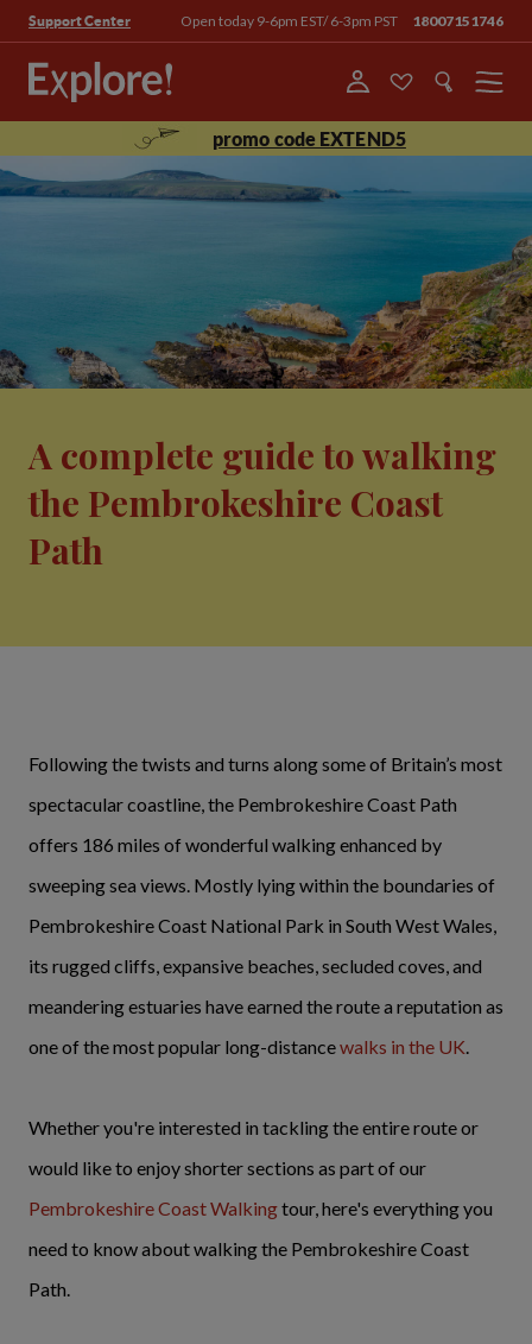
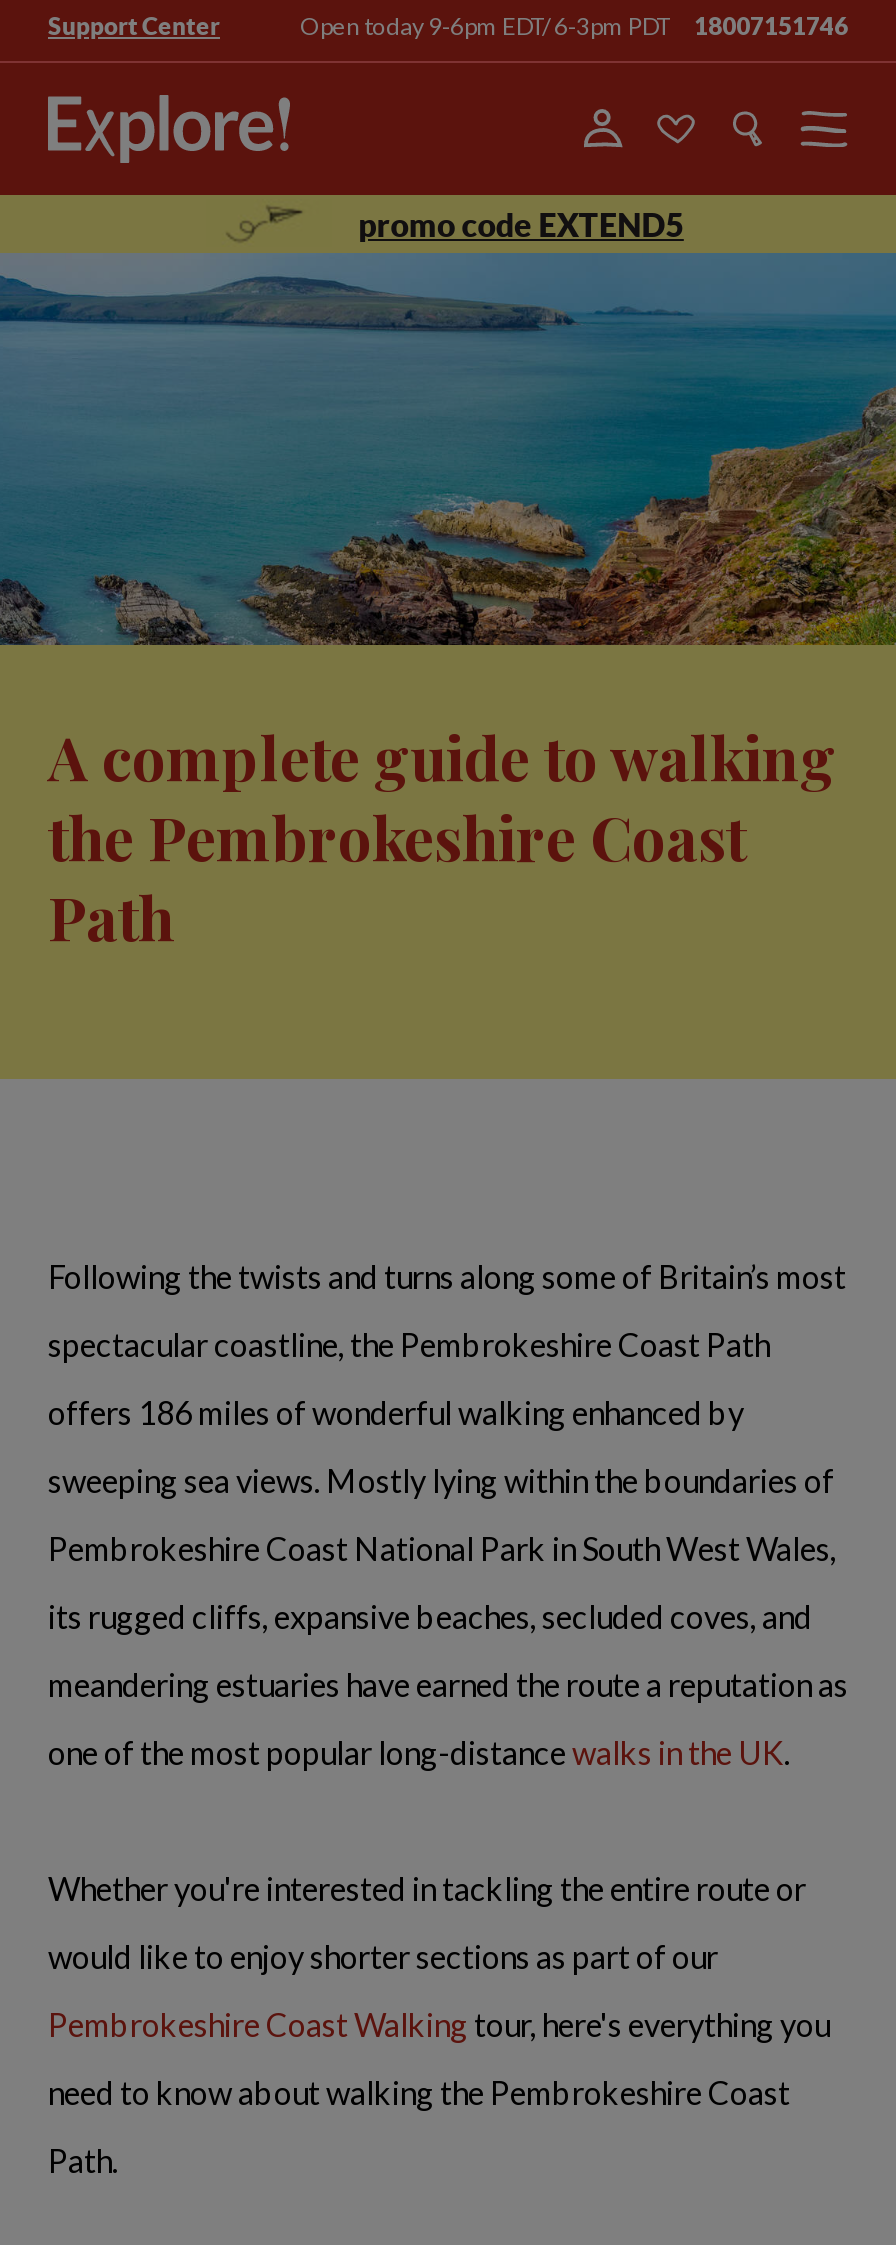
[180,12,398,30] Open today 9-6pm EST/ 6-3pm PST -> [300,11,670,41] Open today 9-6pm EDT/ 6-3pm PDT

